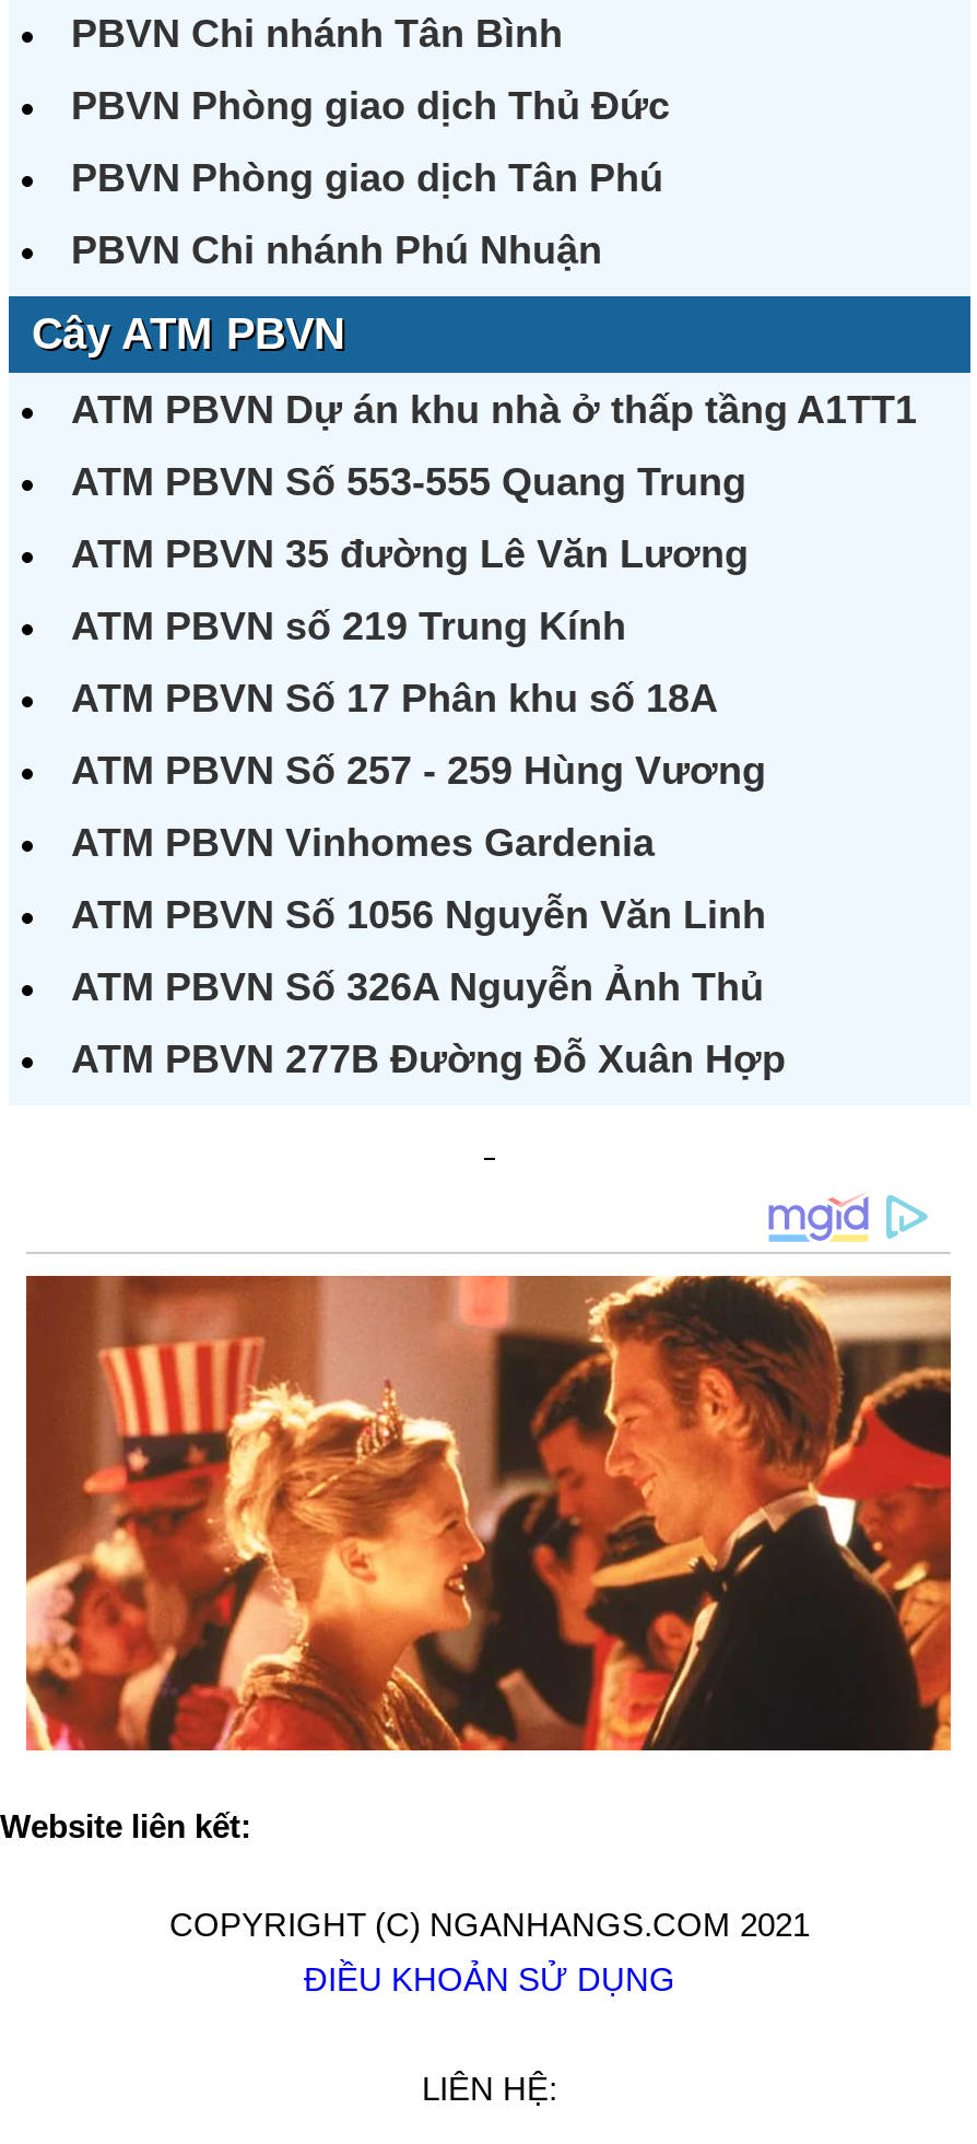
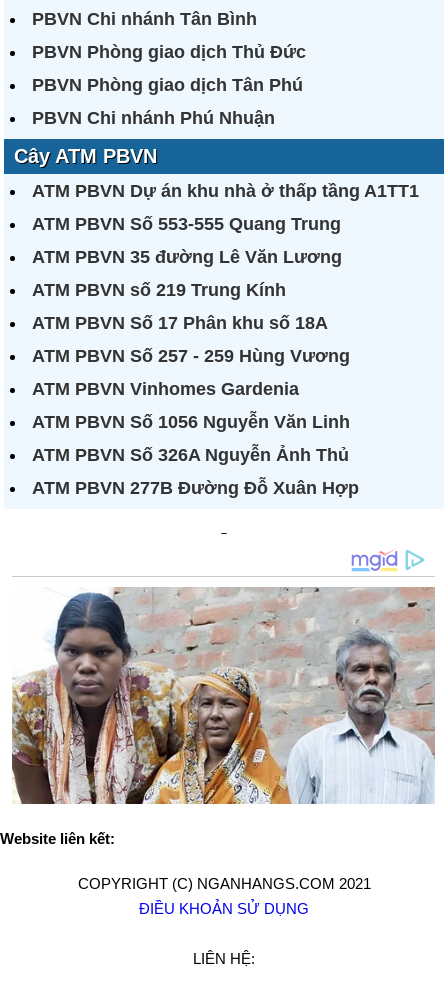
[24,1274,953,1753] [image] -> [11,587,435,805] [image]

